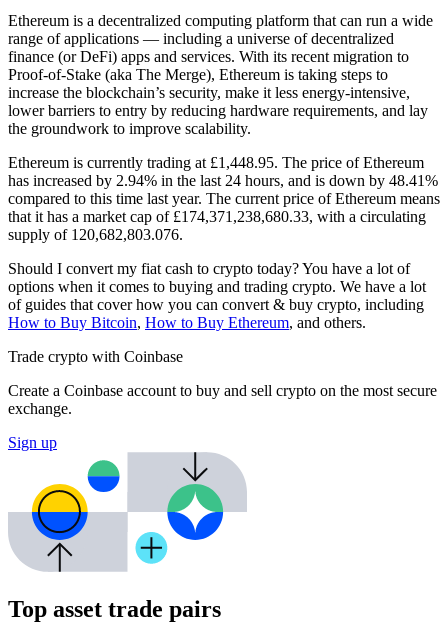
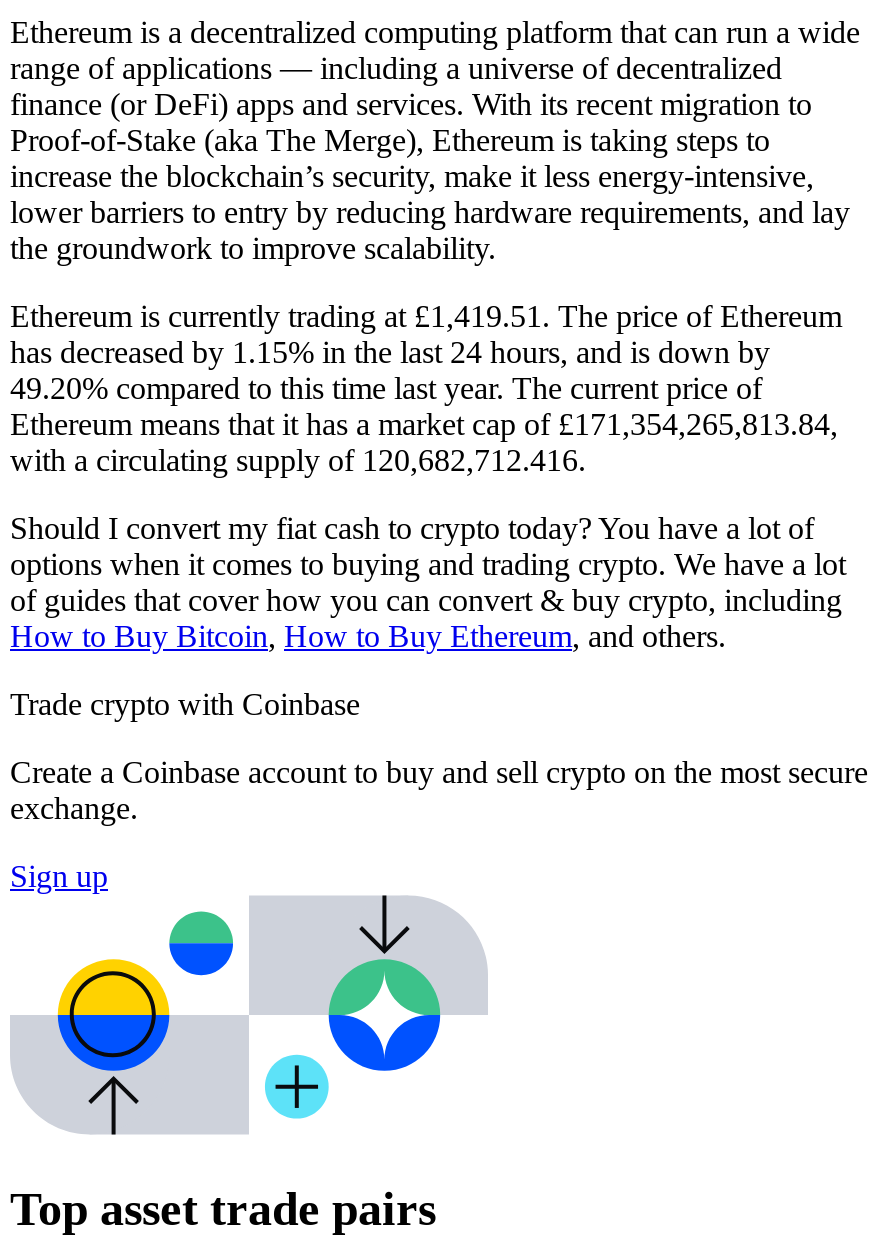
[8,154,440,243] Ethereum is currently trading at £1,448.95. The price of Ethereum | has increased by 2.94% in the last 24 hours, and is down by 48.41% | compared to this time last year. The current price of Ethereum means | that it has a market cap of £174,371,238,680.33, with a circulating | supply of 120,682,803.076. -> [10,299,842,477] Ethereum is currently trading at £1,419.51. The price of Ethereum | has decreased by 1.15% in the last 24 hours, and is down by | 49.20% compared to this time last year. The current price of | Ethereum means that it has a market cap of £171,354,265,813.84, | with a circulating supply of 120,682,712.416.

